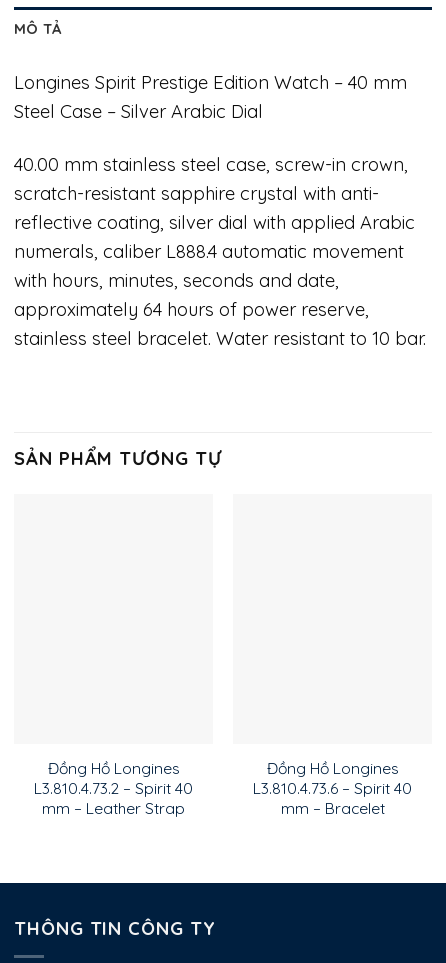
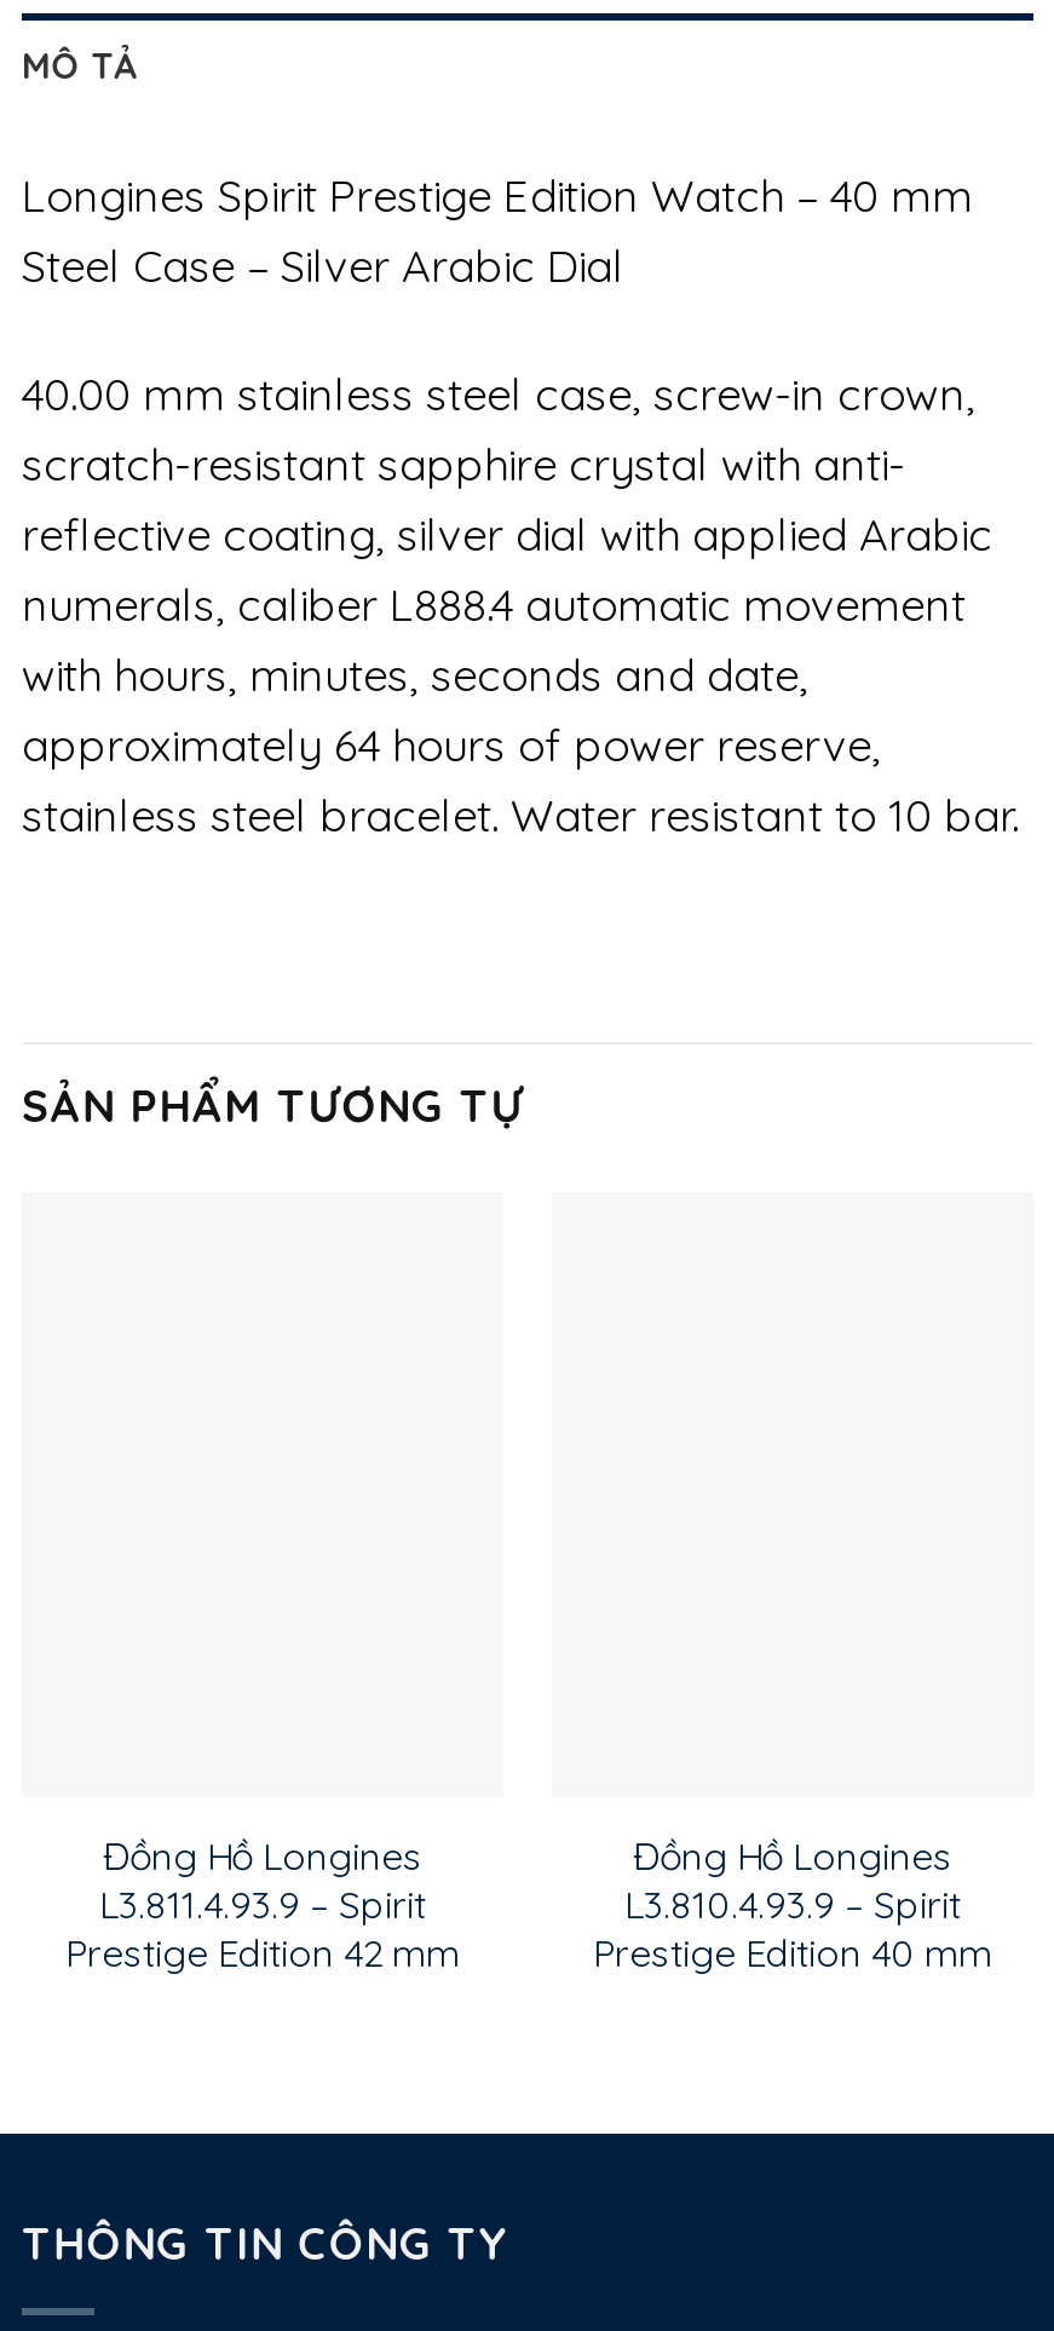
[34,778,193,818] L3.810.4.73.2 – Spirit 40 | mm – Leather Strap -> [65,1881,460,1977] L3.811.4.93.9 – Spirit | Prestige Edition 42 mm
[253,778,412,818] L3.810.4.73.6 – Spirit 40 | mm – Bracelet -> [593,1881,992,1977] L3.810.4.93.9 – Spirit | Prestige Edition 40 mm

